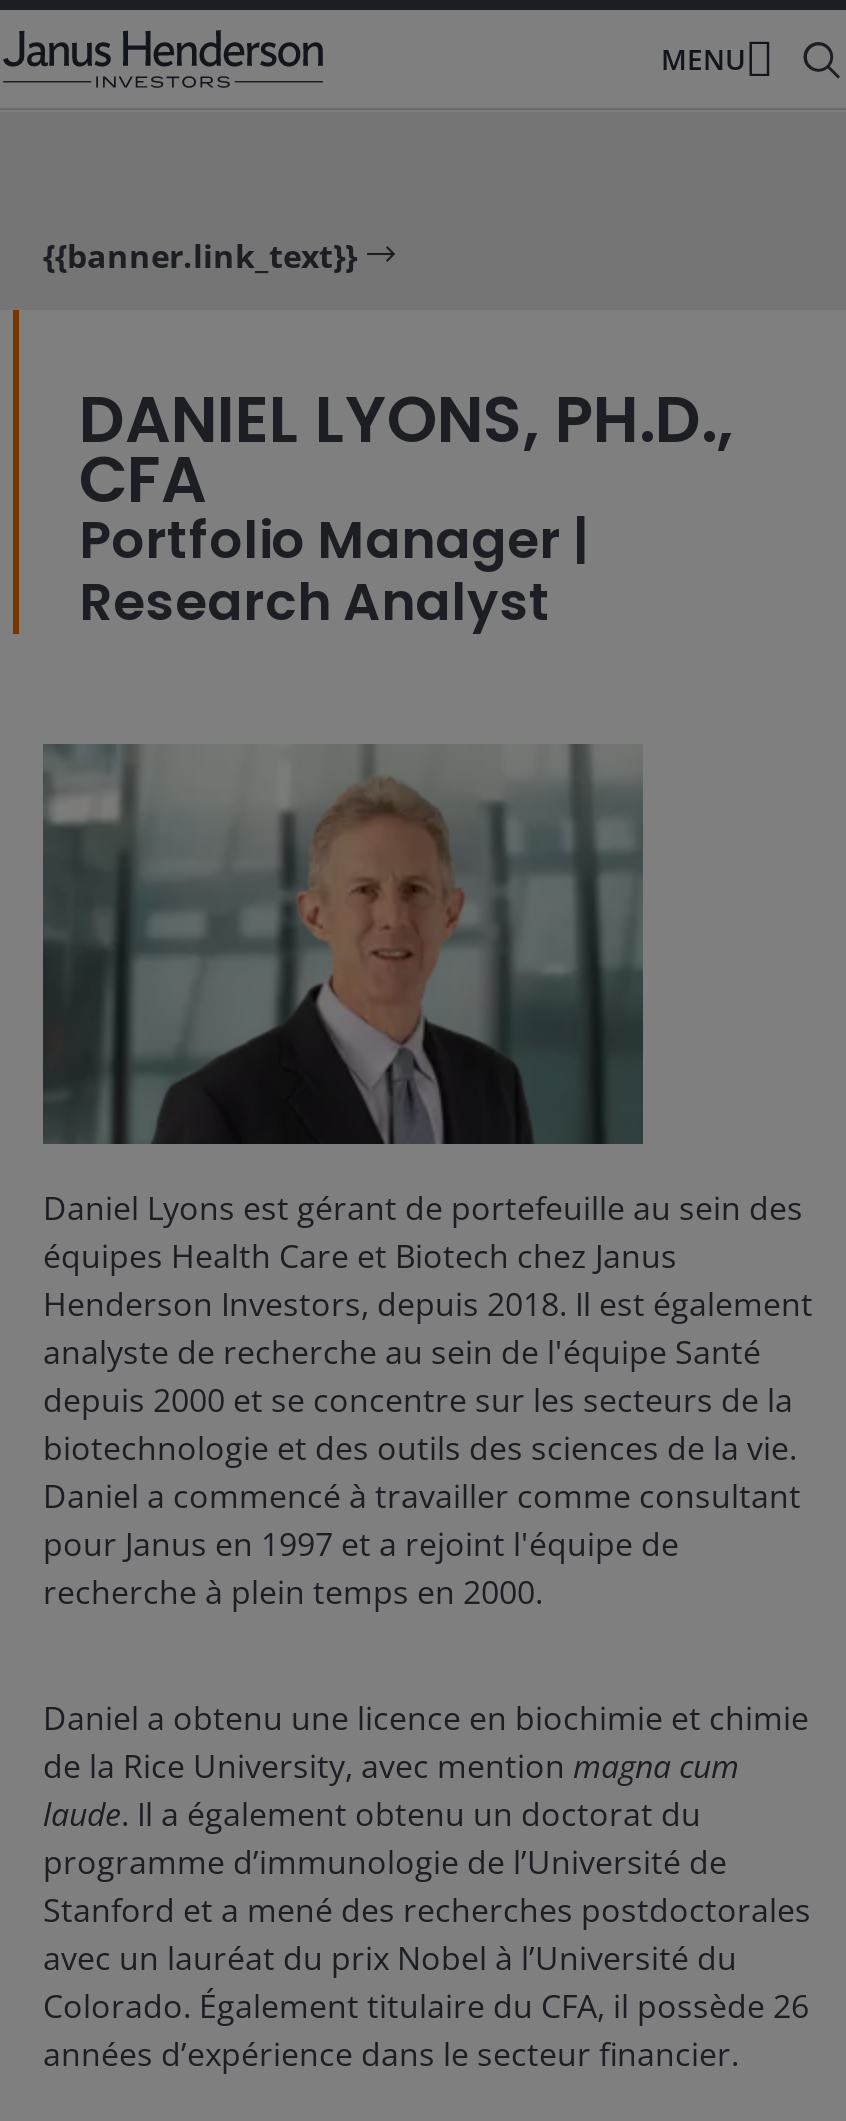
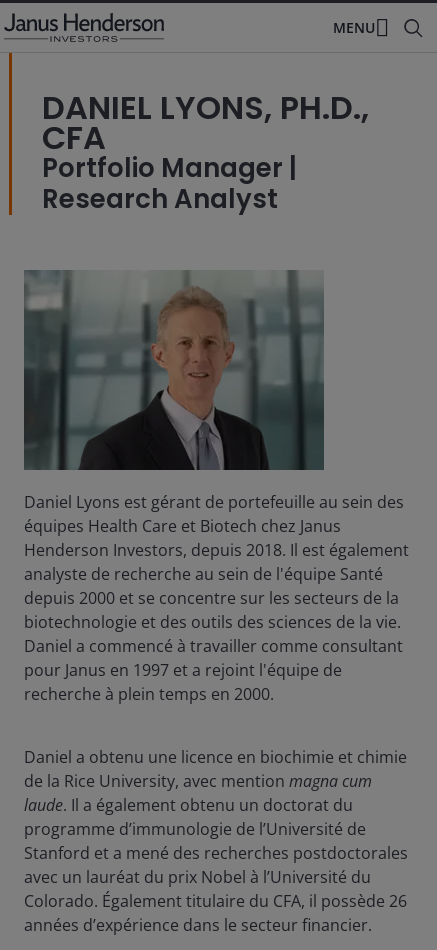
[43,234,365,278] {{banner.link_text}} -> none

